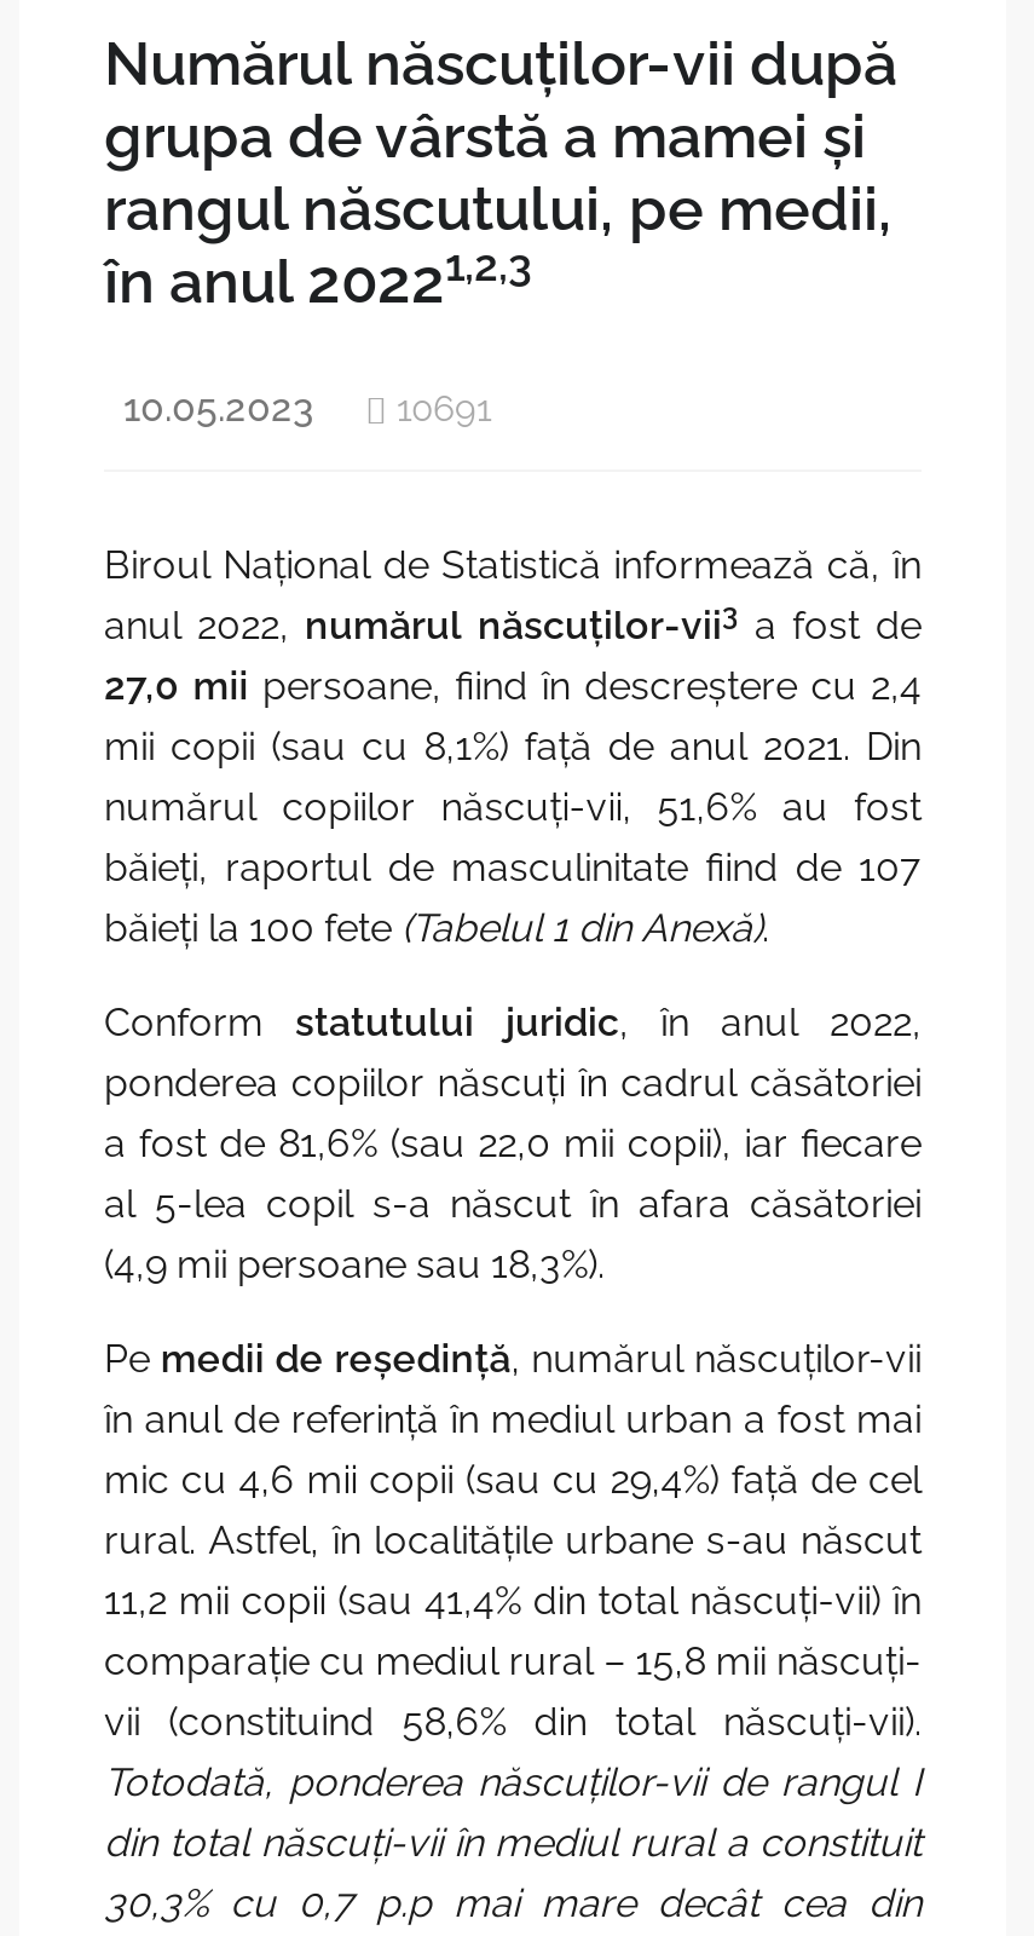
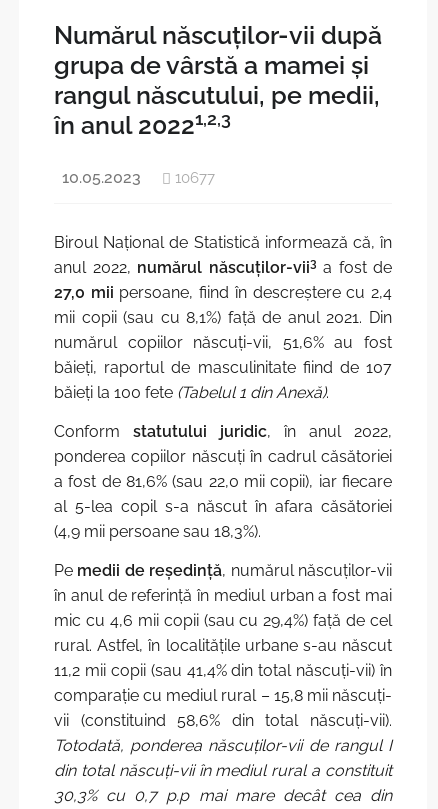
[123,385,491,431] 10.05.2023 10691 -> [62,168,215,187] 10.05.2023 10677

